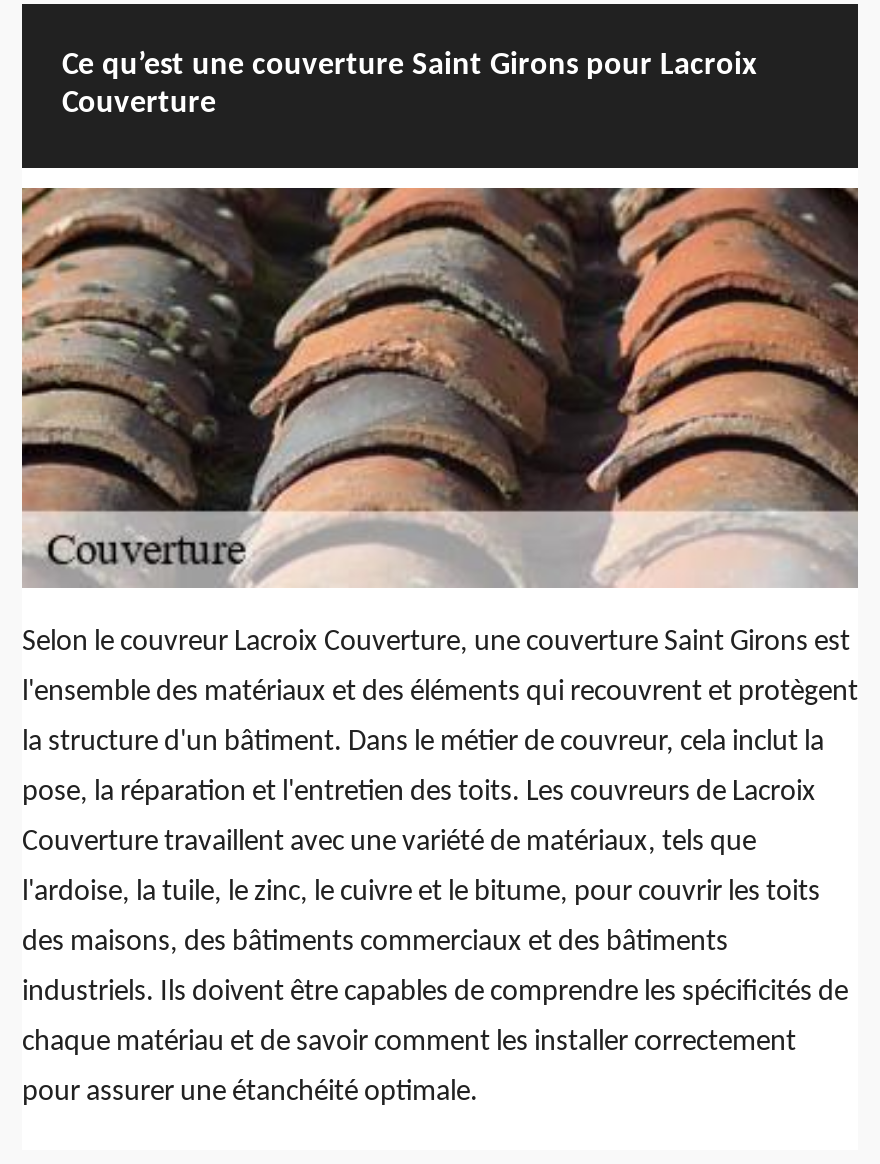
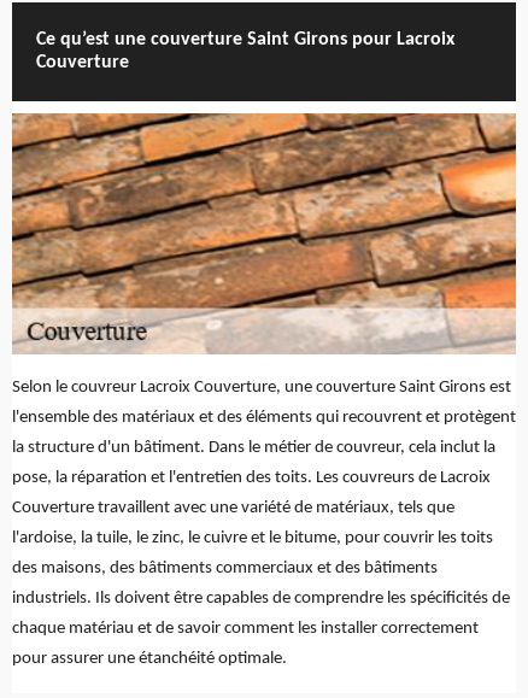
[20,186,860,588] [image] -> [11,112,517,354] [image]

